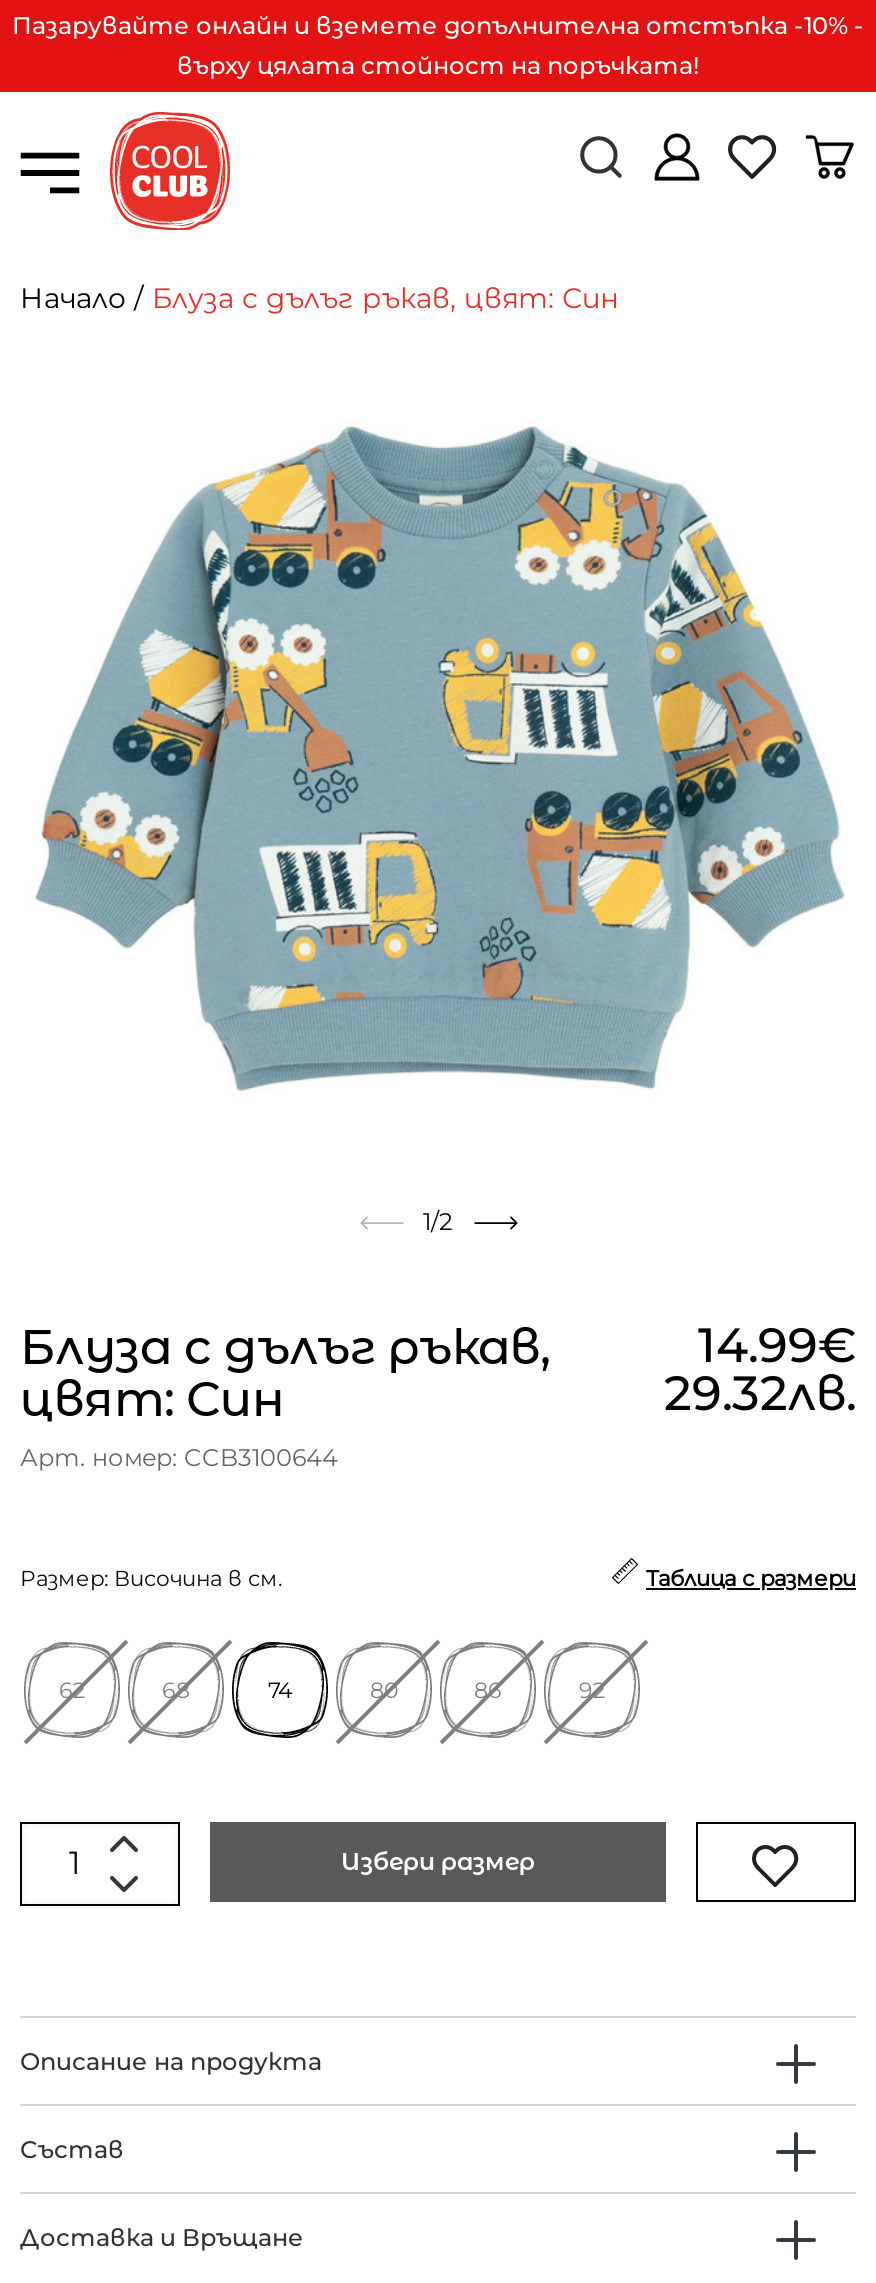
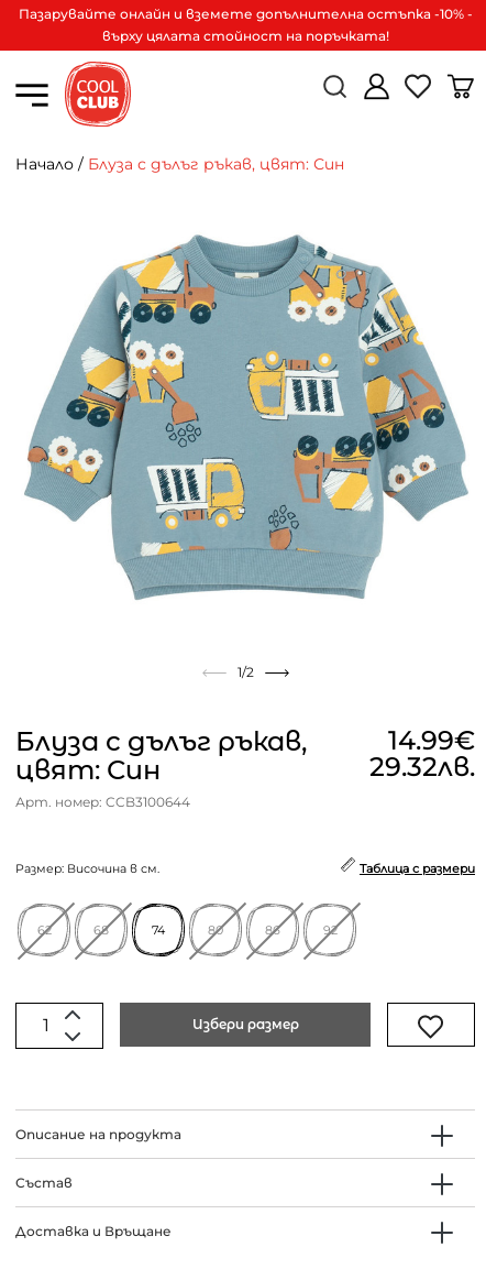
[12,10,864,40] Пазарувайте онлайн и вземете допълнителна отстъпка -10% - -> [18,6,472,22] Пазарувайте онлайн и вземете допълнителна остъпка -10% -

